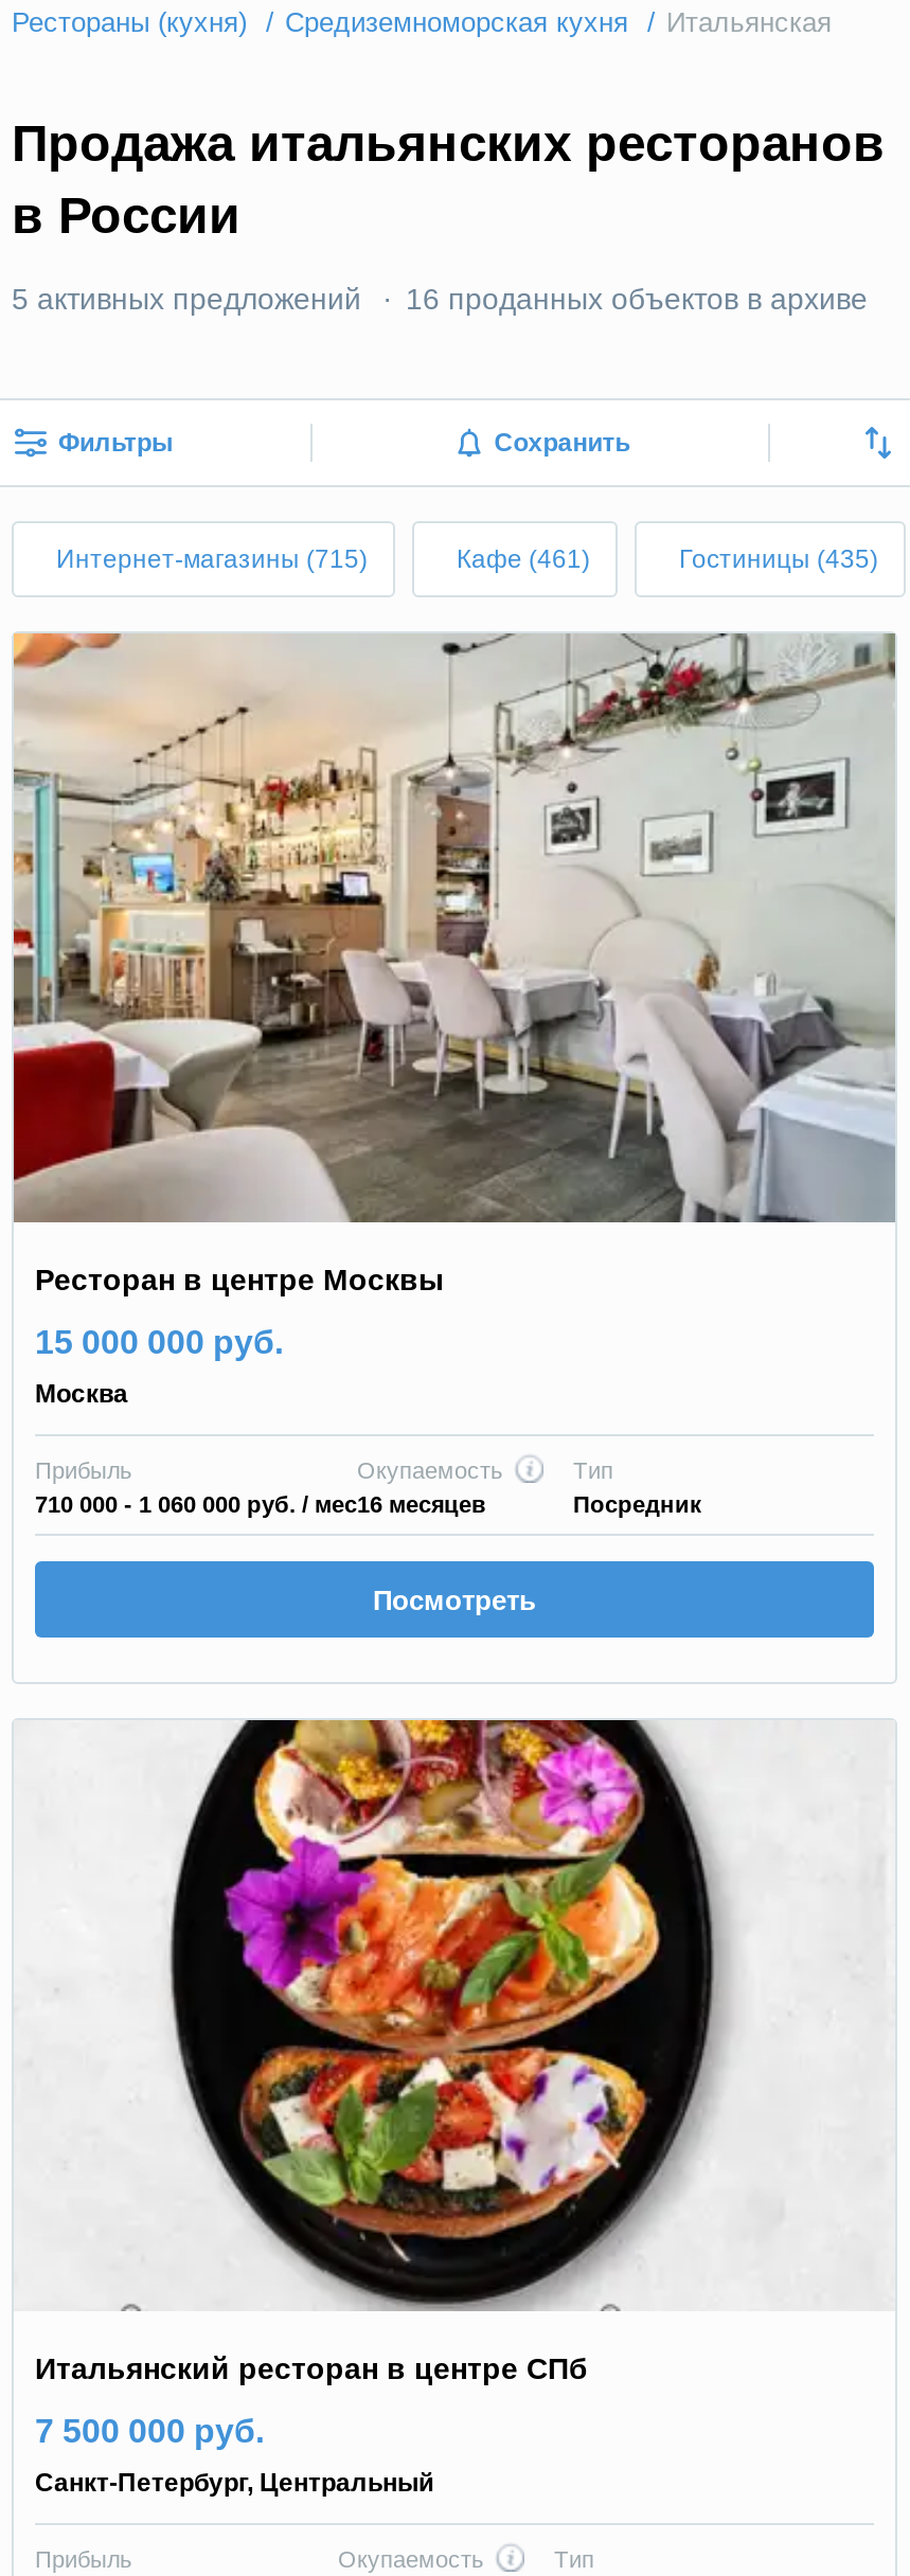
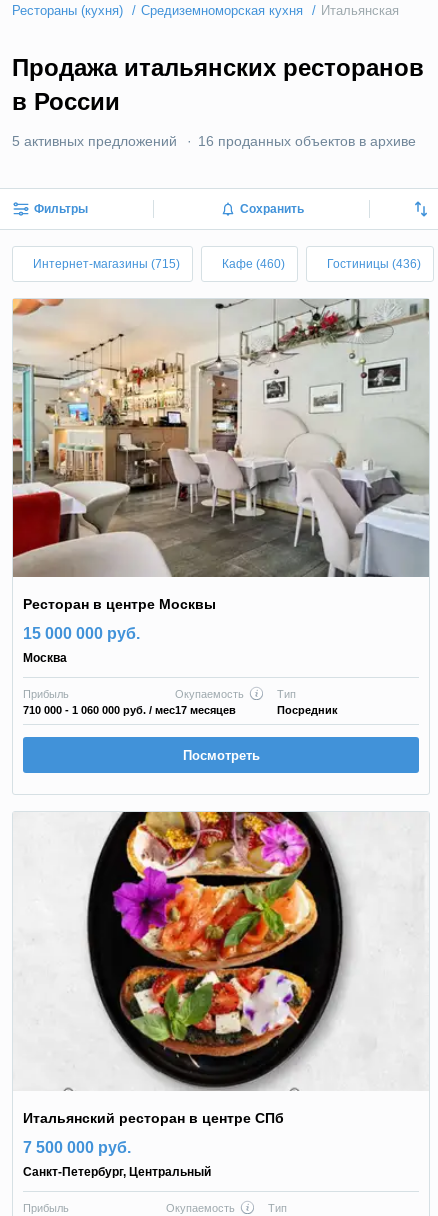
[457,544,590,574] Кафе (461) -> [222,257,285,271] Кафе (460)
[679,544,878,574] Гостиницы (435) -> [327,257,421,271] Гостиницы (436)
[35,1492,486,1518] 710 000 - 1 060 000 руб. / мес 16 месяцев -> [23,704,236,716] 710 000 - 1 060 000 руб. / мес 17 месяцев

